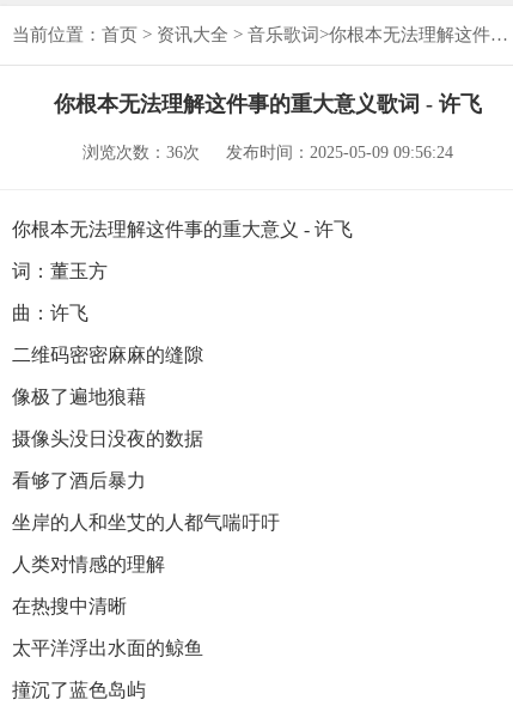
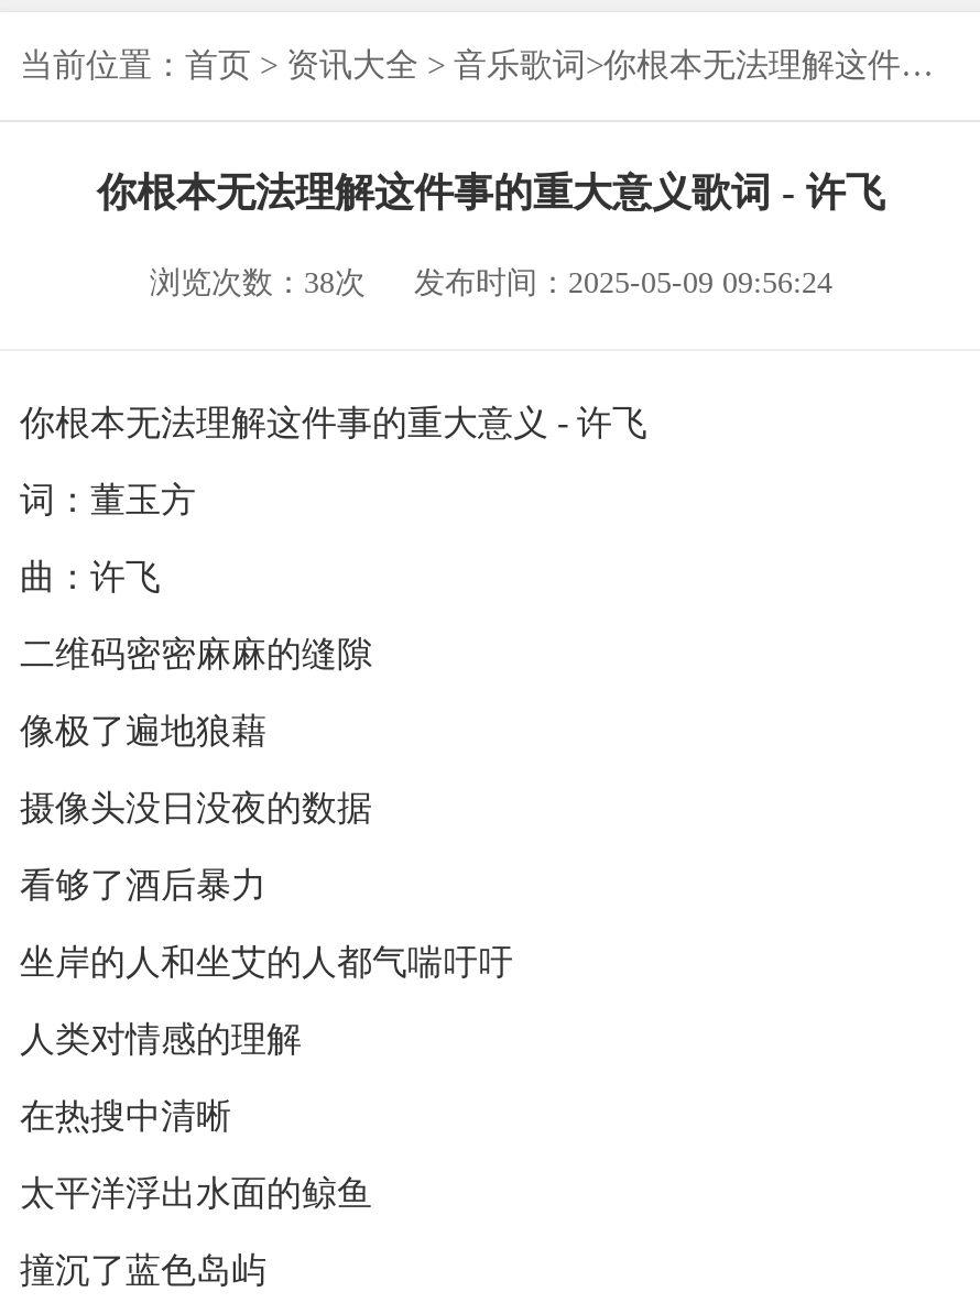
[83,145,453,163] 浏览次数：36次 发布时间：2025-05-09 09:56:24 -> [150,267,832,300] 浏览次数：38次 发布时间：2025-05-09 09:56:24

